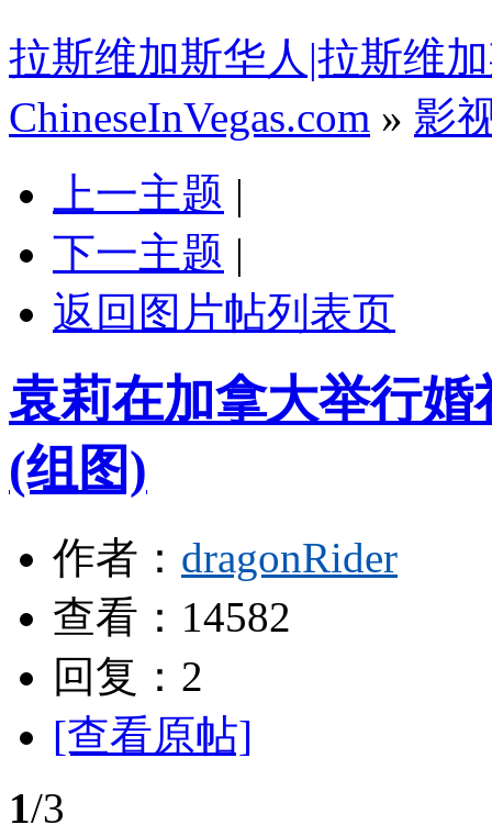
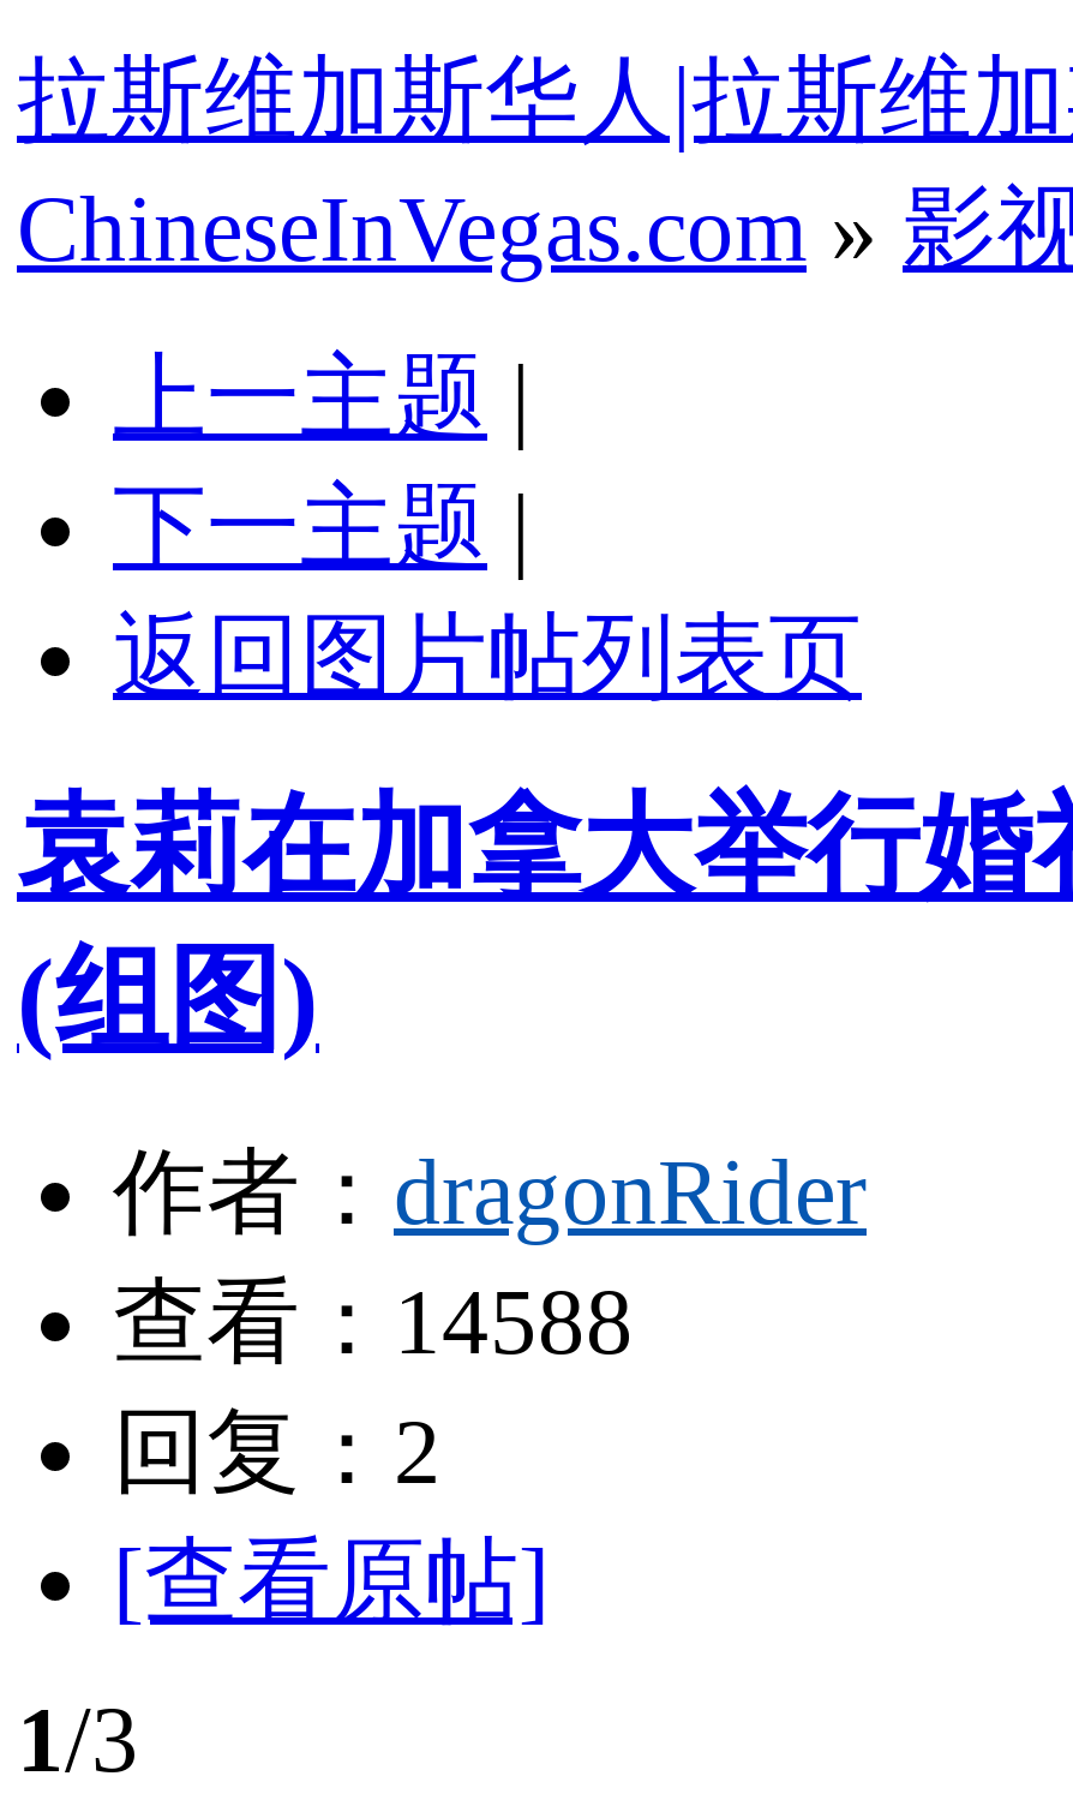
[53,593,291,640] 查看：14582 -> [113,1269,634,1372] 查看：14588

